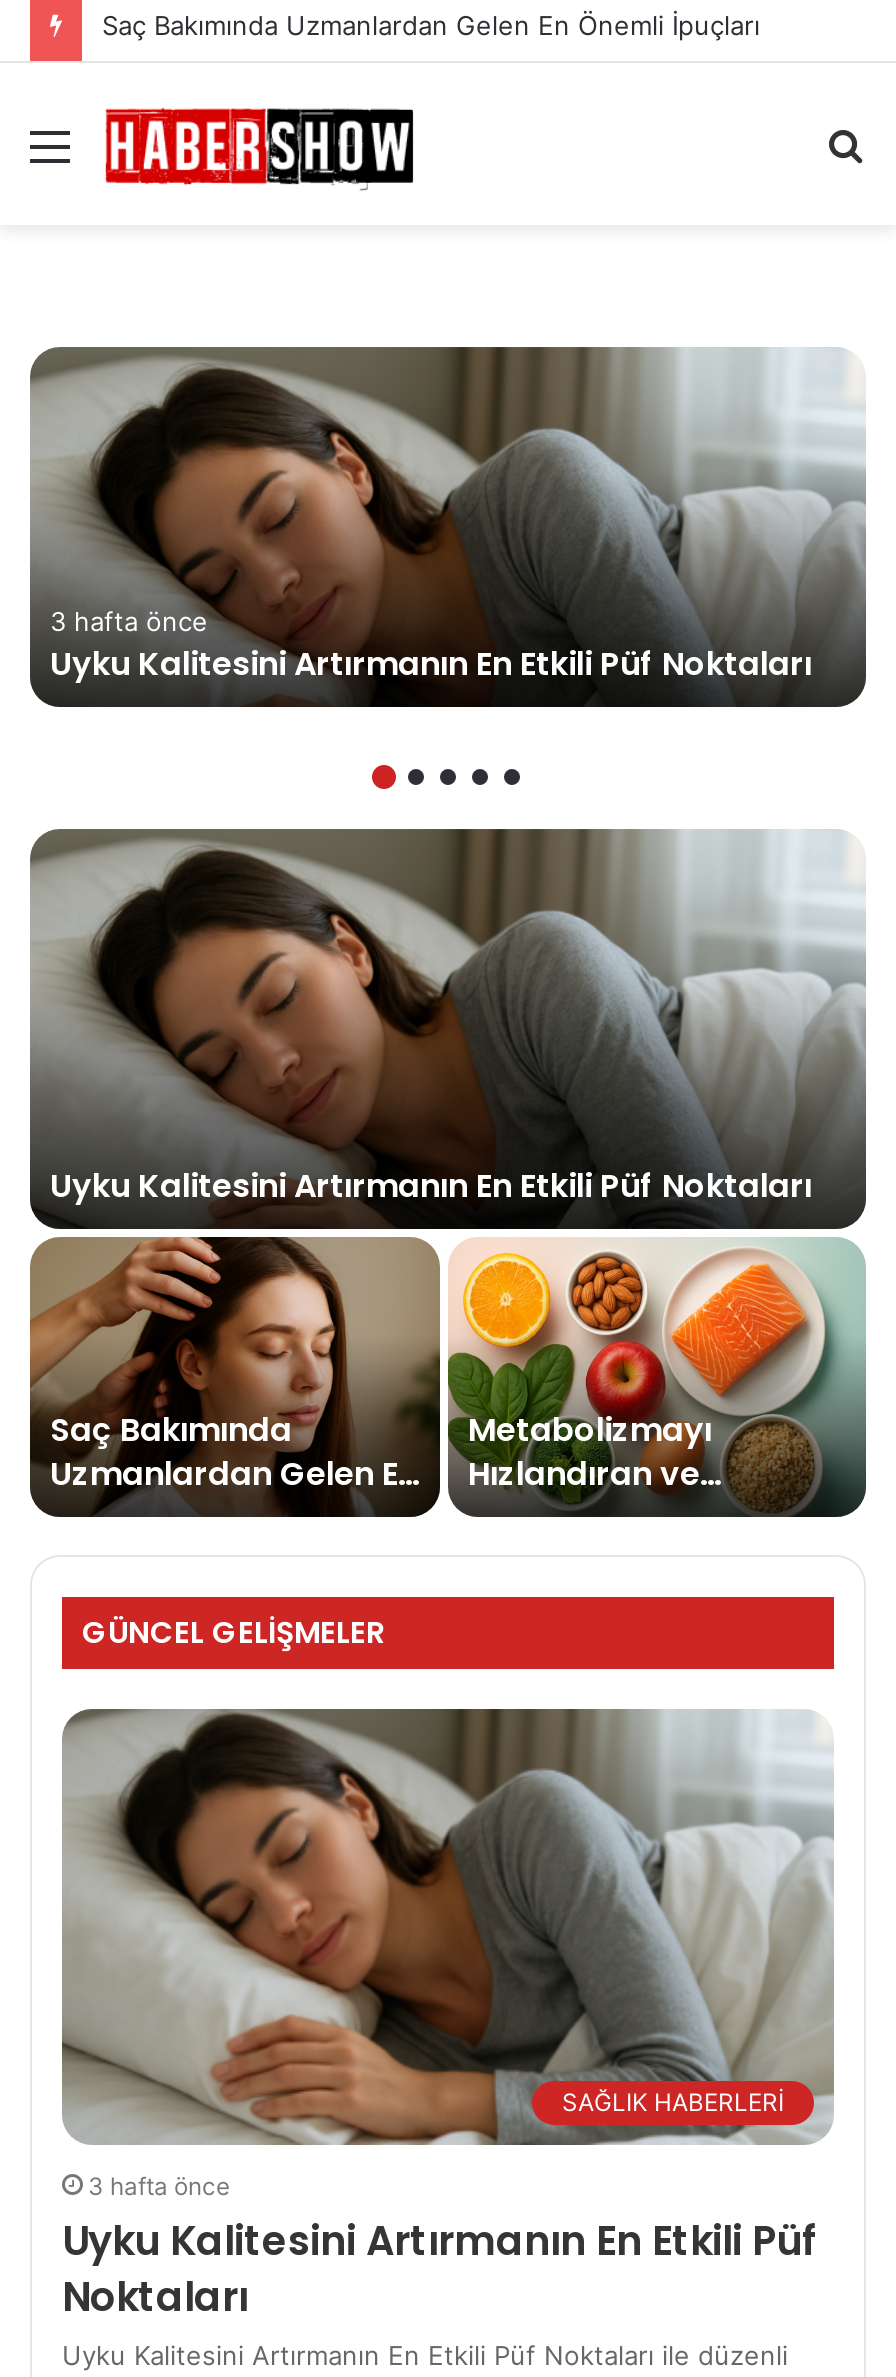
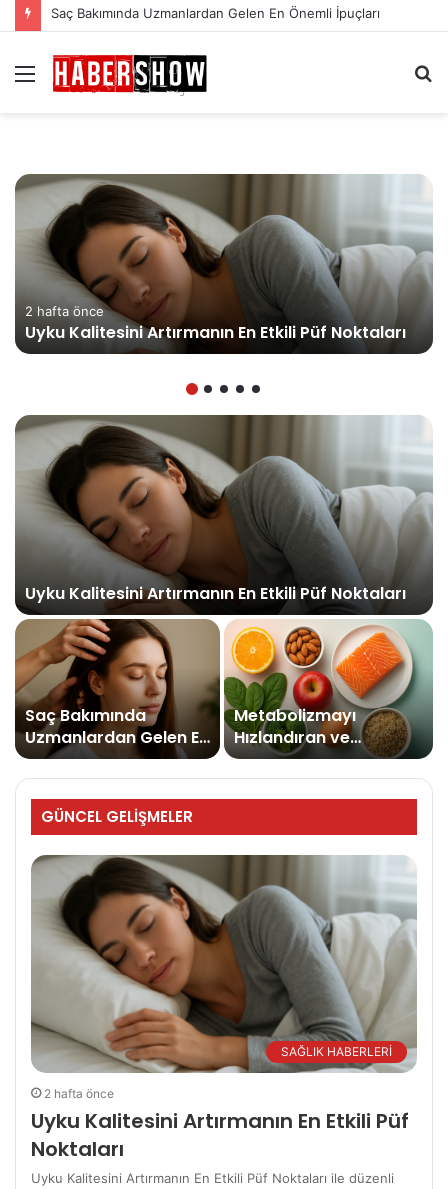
[50,606,208,638] 3 hafta önce -> [25,303,104,319] 2 hafta önce
[88,2171,230,2201] 3 hafta önce -> [44,1086,114,1101] 2 hafta önce

